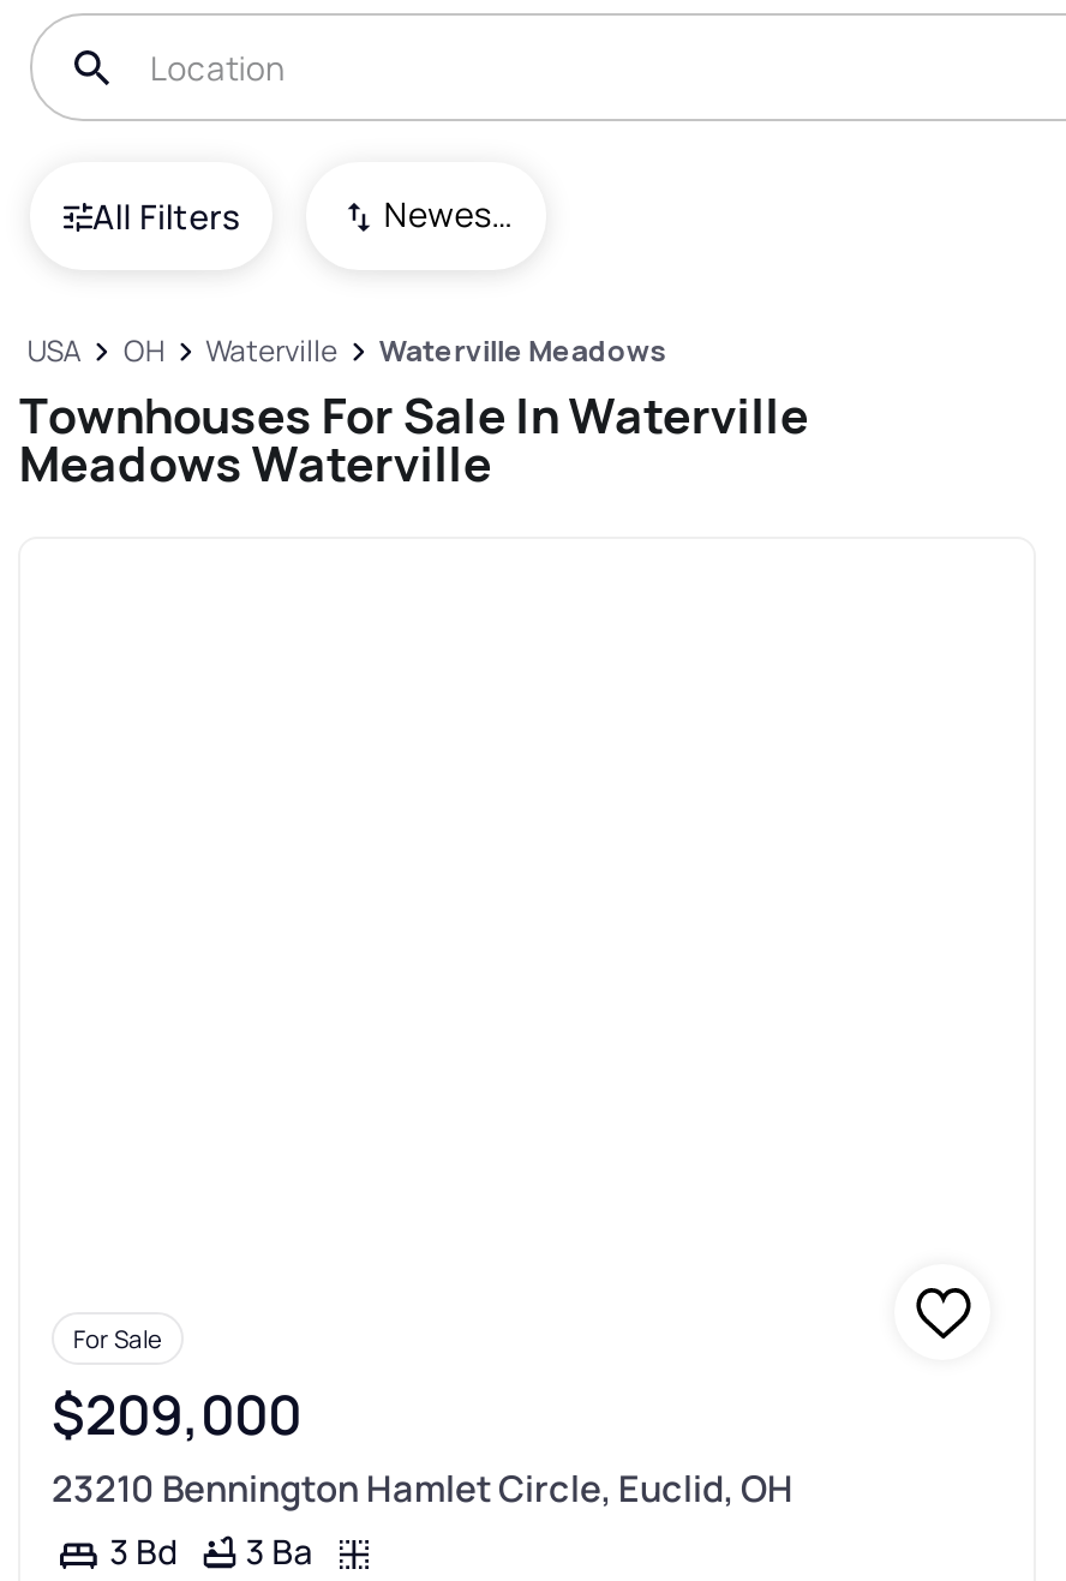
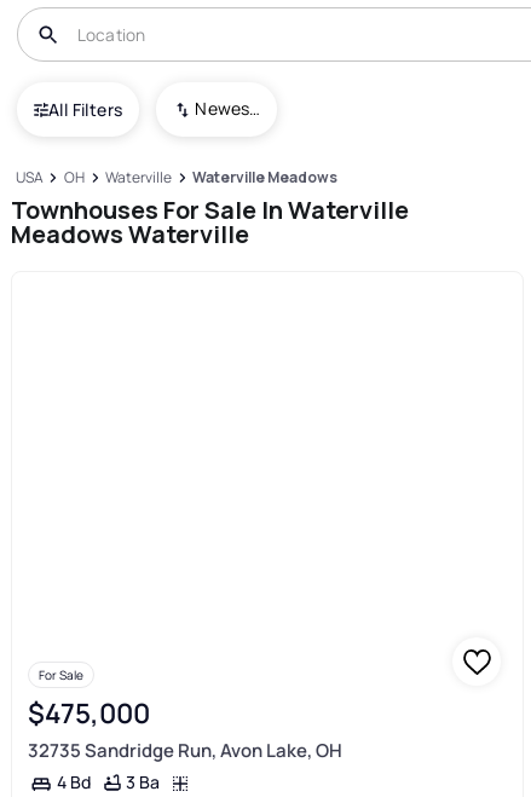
[52,1378,301,1452] $209,000 -> [28,695,150,732] $475,000
[52,1463,793,1514] 23210 Bennington Hamlet Circle, Euclid, OH -> [28,738,342,763] 32735 Sandridge Run, Avon Lake, OH
[110,1527,313,1574] 3 Bd 3 Ba -> [57,770,159,793] 4 Bd 3 Ba

